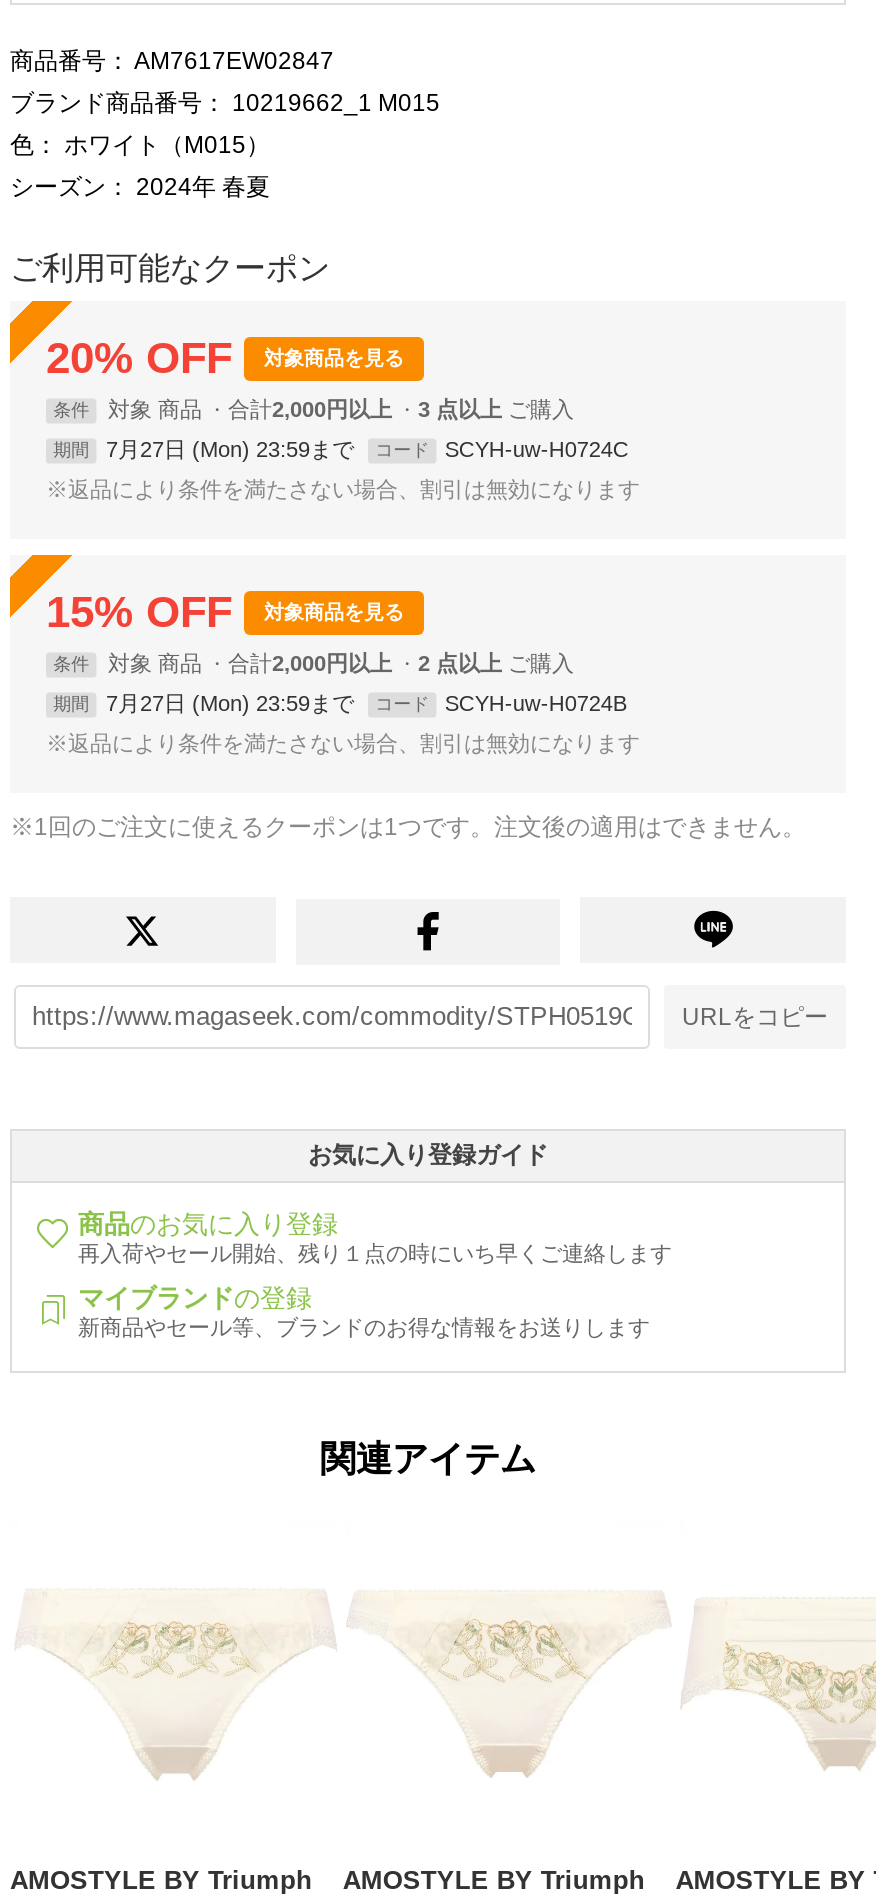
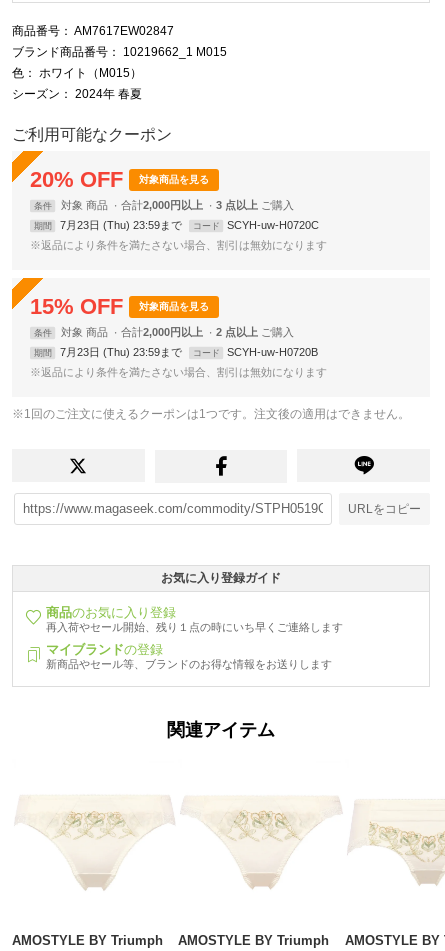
[106,436,354,460] 7月27日 (Mon) 23:59まで -> [60,219,182,231] 7月23日 (Thu) 23:59まで
[445,436,629,460] SCYH-uw-H0724C -> [227,219,319,231] SCYH-uw-H0720C
[106,690,354,714] 7月27日 (Mon) 23:59まで -> [60,346,182,358] 7月23日 (Thu) 23:59まで
[445,690,627,714] SCYH-uw-H0724B -> [227,346,318,358] SCYH-uw-H0720B

